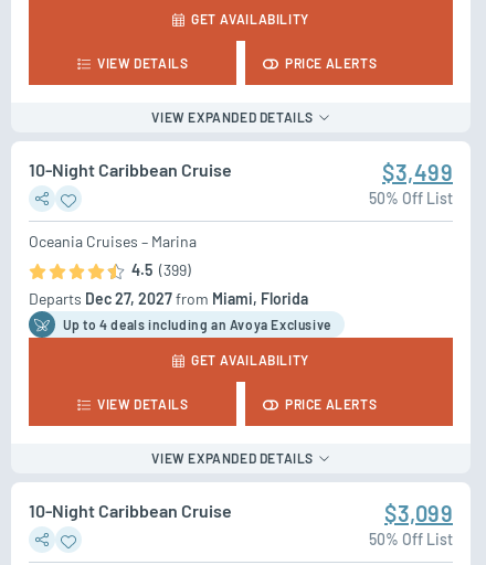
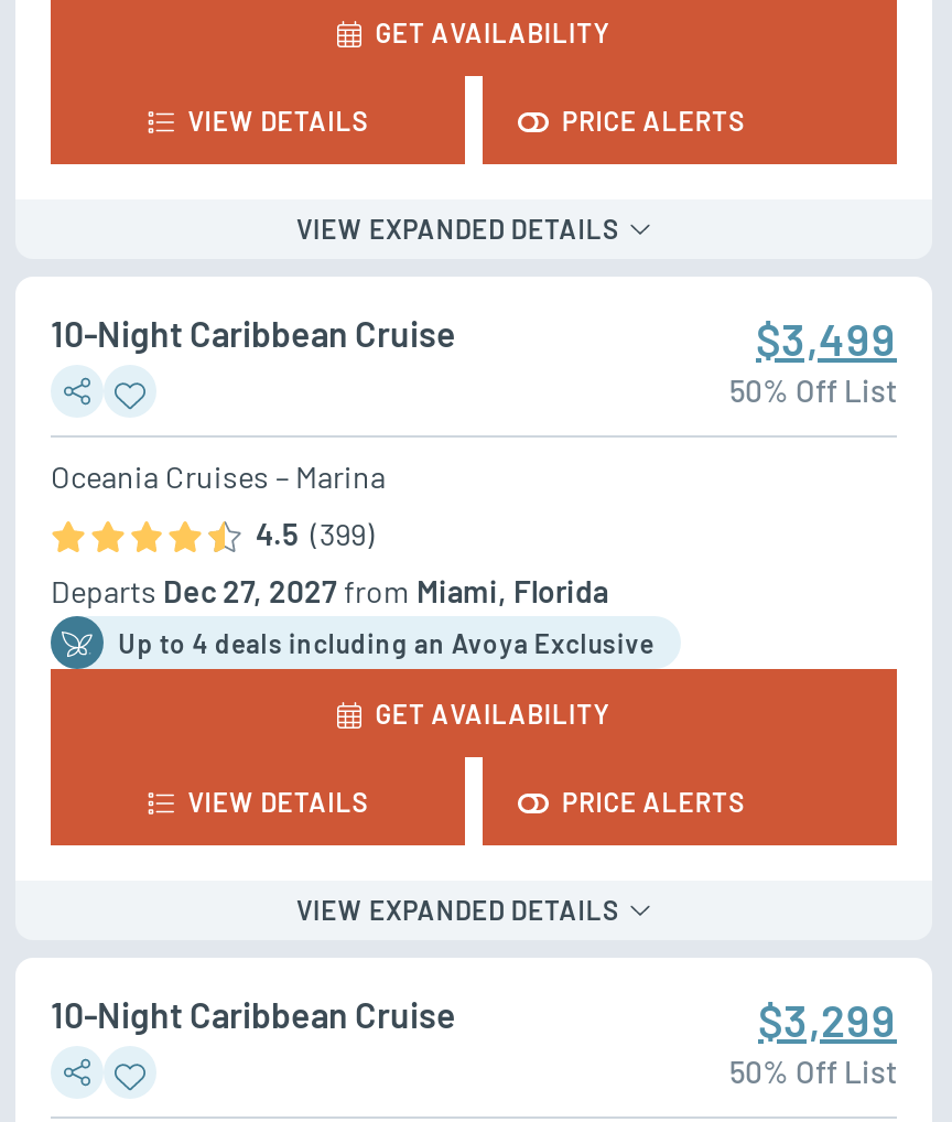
[384,500,453,526] $3,099 -> [758,993,897,1046] $3,299

